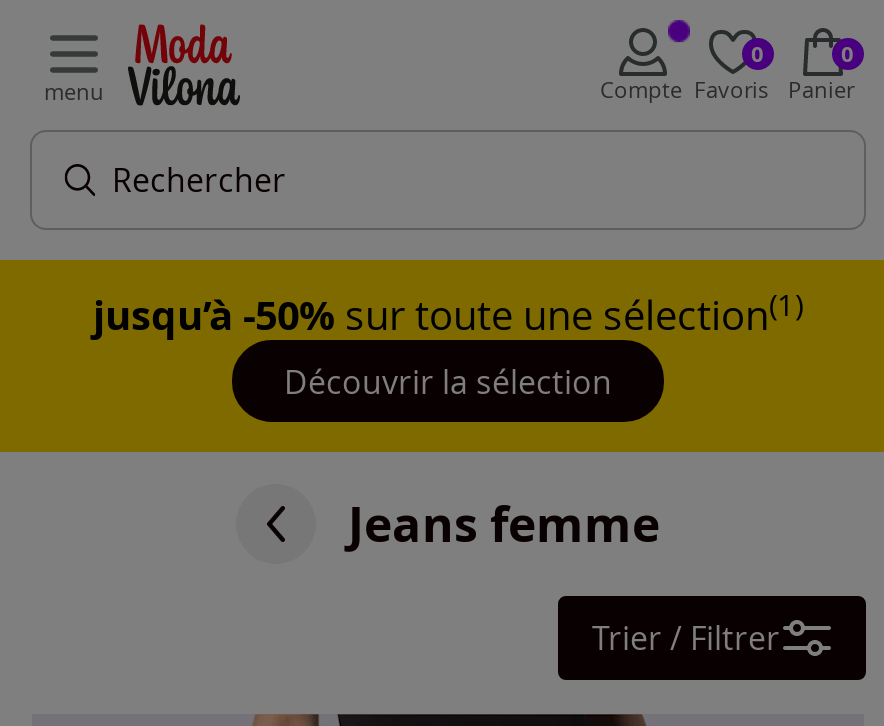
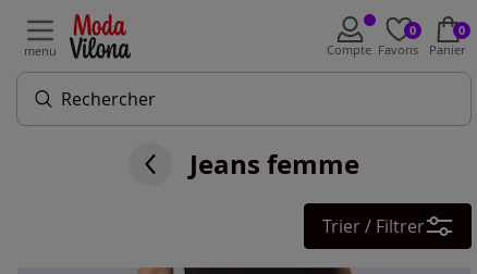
[93,283,803,403] jusqu’à -50% sur toute une sélection(1) | Découvrir la sélection -> none

